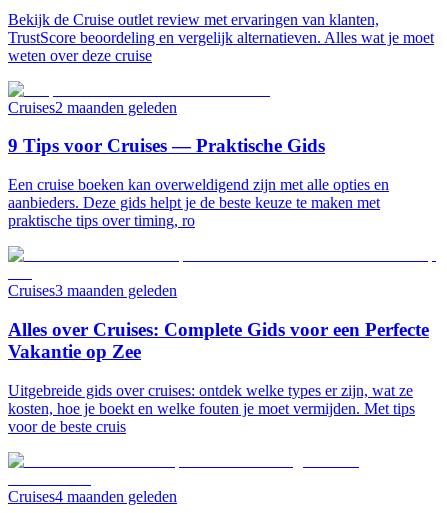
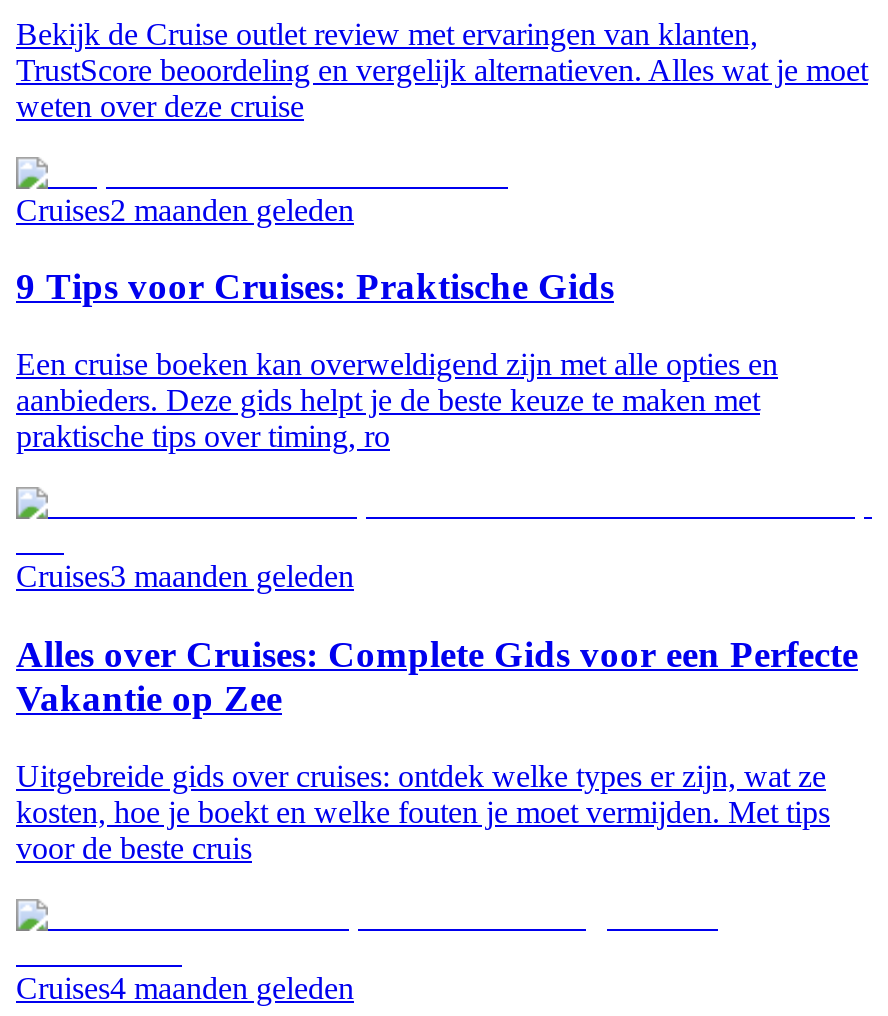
[8,135,325,156] 9 Tips voor Cruises — Praktische Gids -> [16,266,614,308] 9 Tips voor Cruises: Praktische Gids

